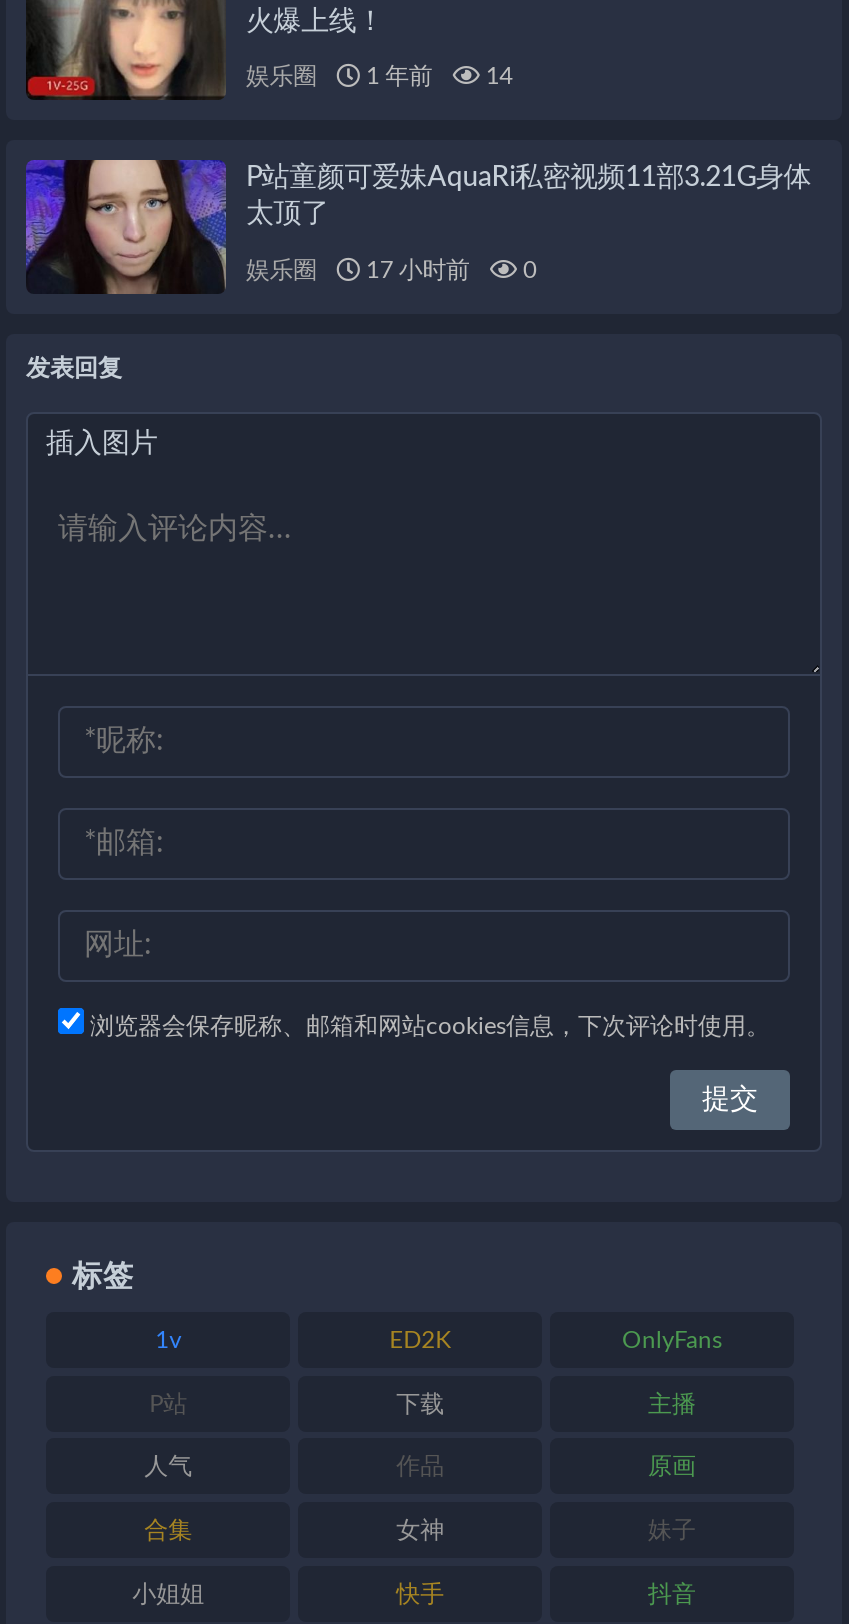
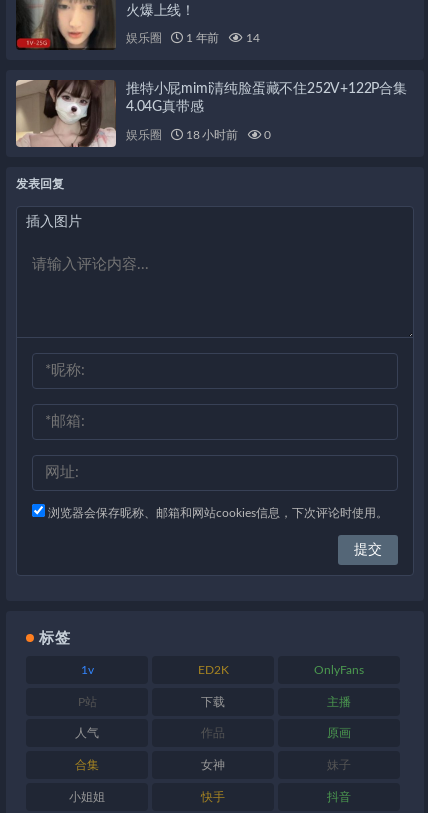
[24,158,811,296] [image] | P站童颜可爱妹AquaRi私密视频11部3.21G身体 | 太顶了 -> [15,79,407,148] [image] | 推特小屁mimi清纯脸蛋藏不住252V+122P合集 | 4.04G真带感
[360,258,470,282] 17 小时前 -> [183,129,238,141] 18 小时前

